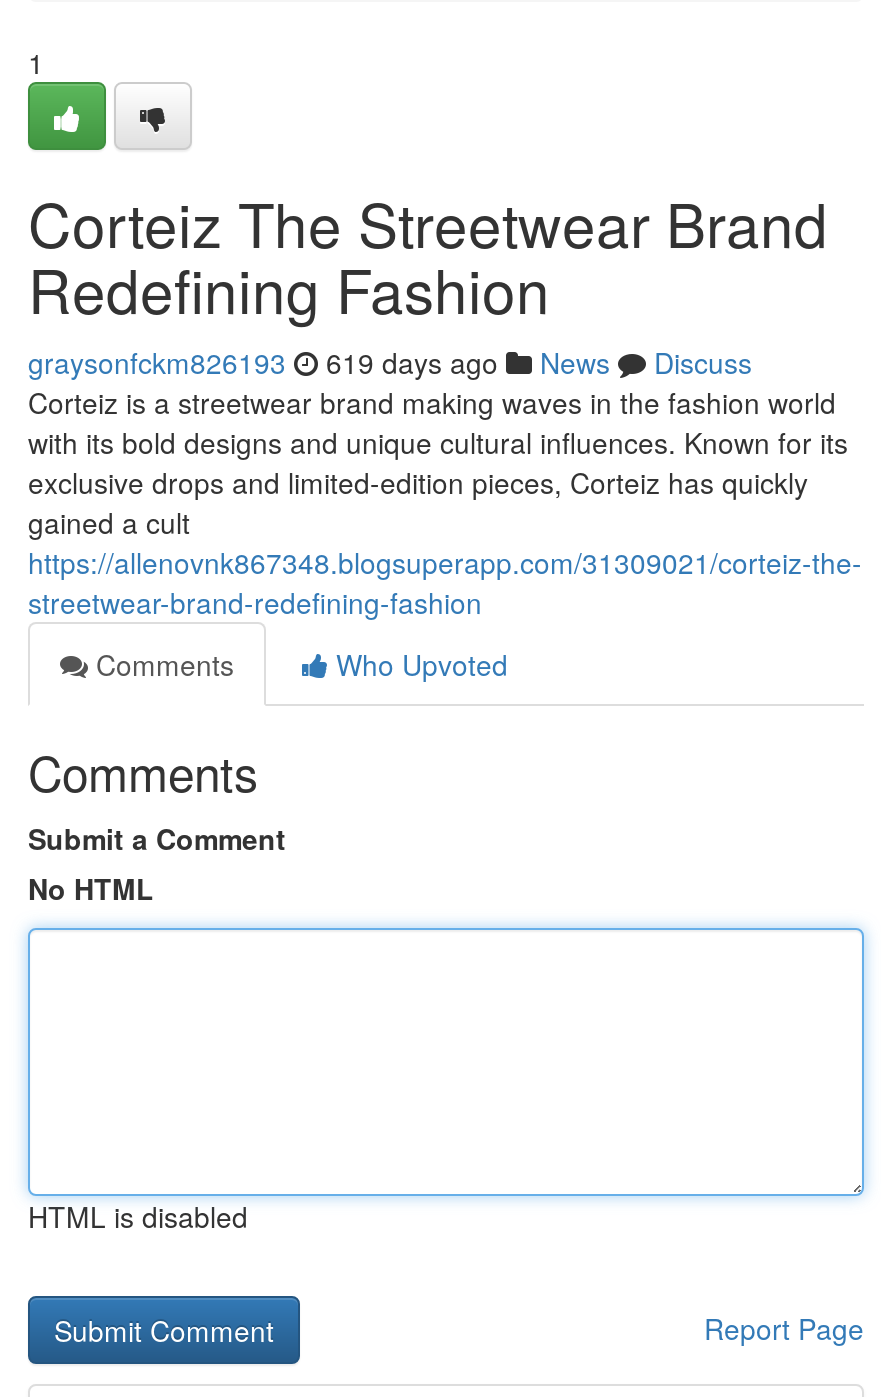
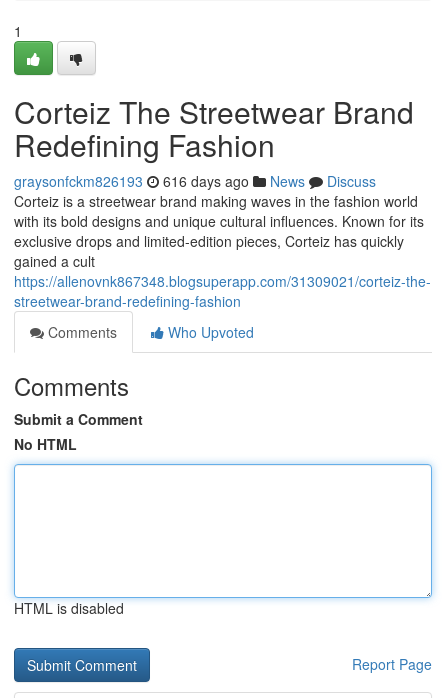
[28,342,752,382] graysonfckm826193 619 days ago News Discuss -> [14,171,376,191] graysonfckm826193 616 days ago News Discuss

